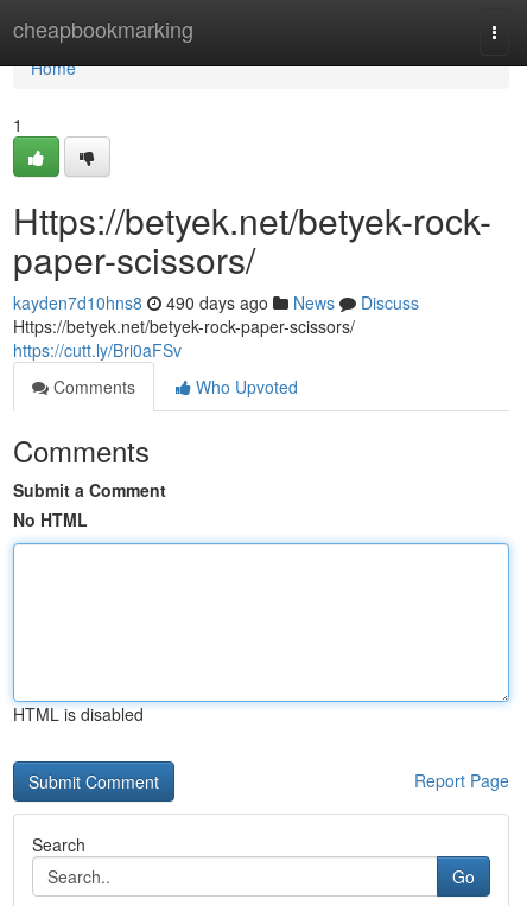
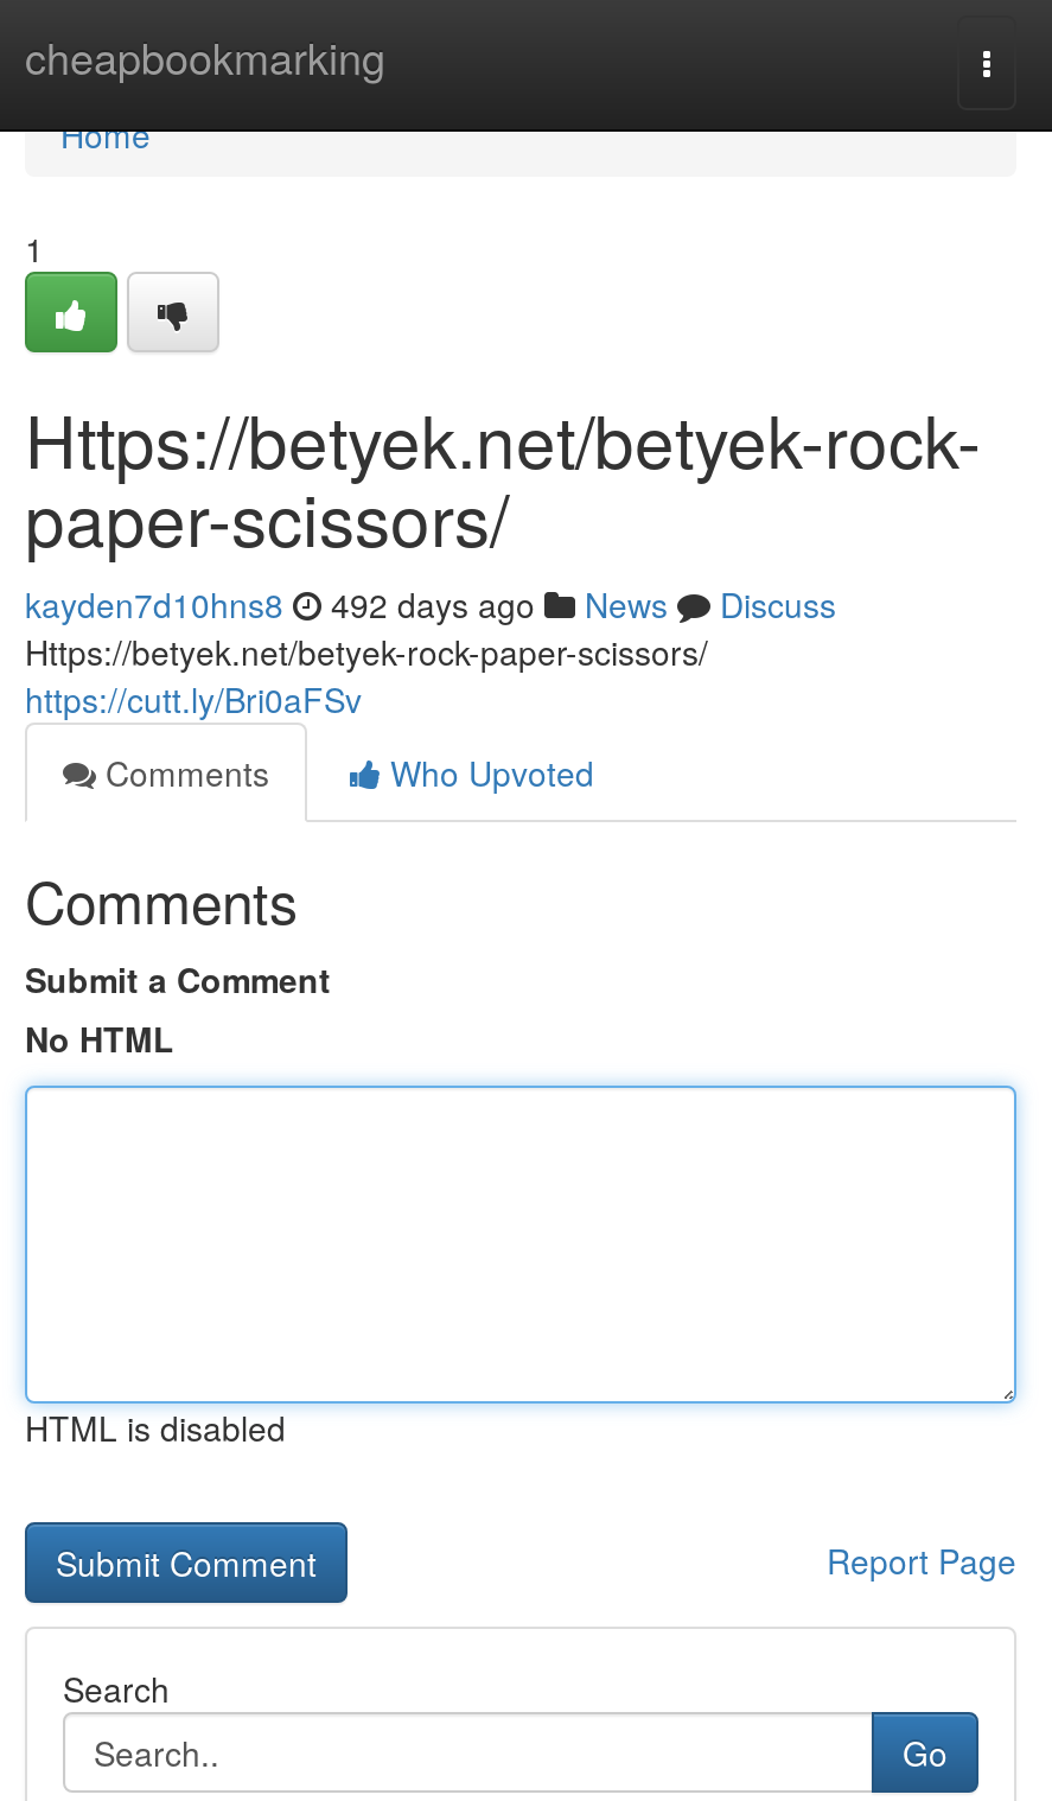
[13,291,419,314] kayden7d10hns8 490 days ago News Discuss -> [25,580,836,628] kayden7d10hns8 492 days ago News Discuss

